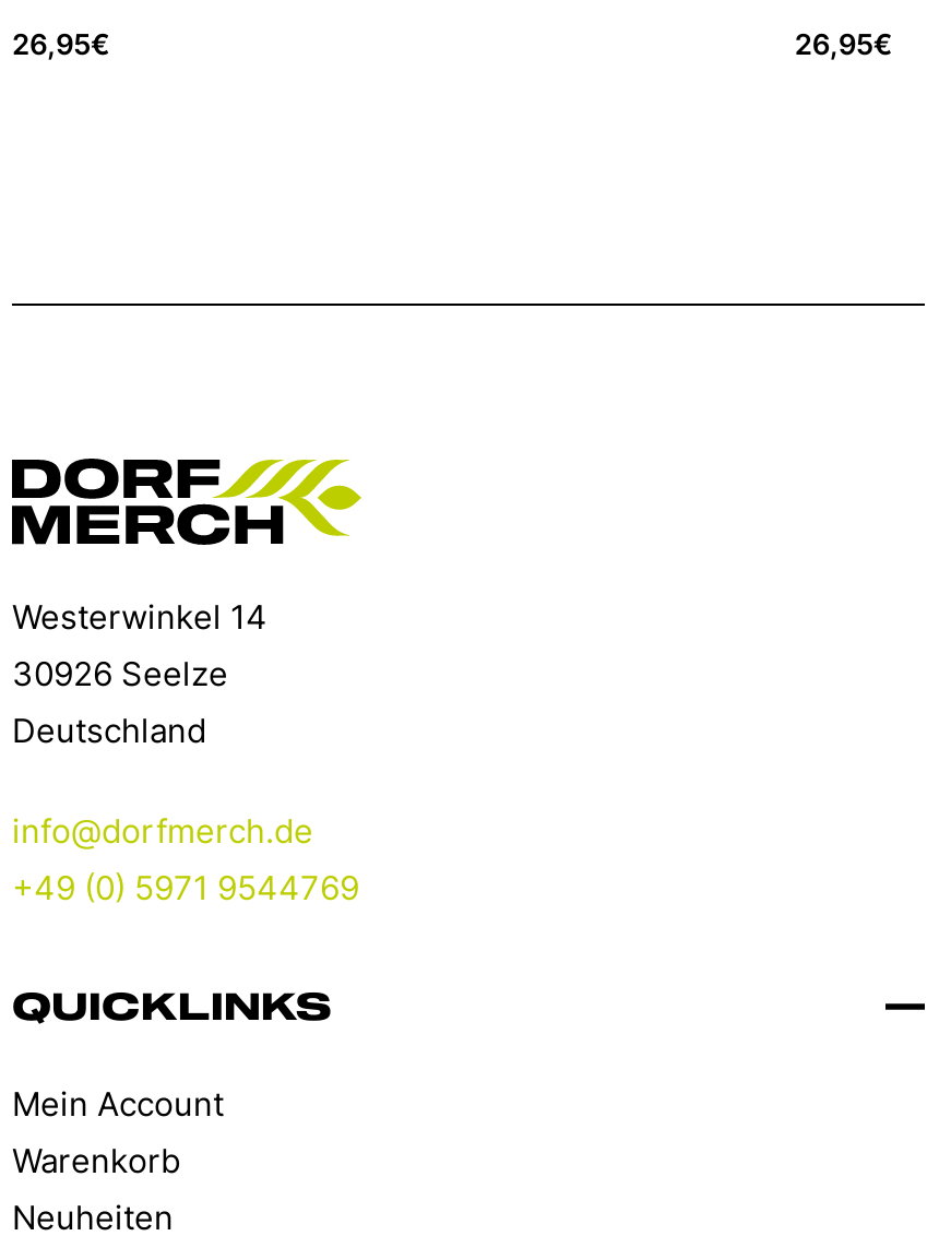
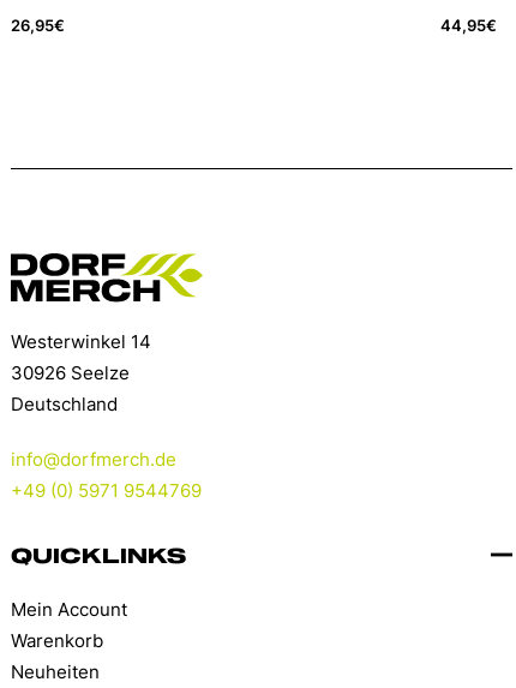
[795,27,893,62] 26,95€ -> [441,16,497,35] 44,95€

